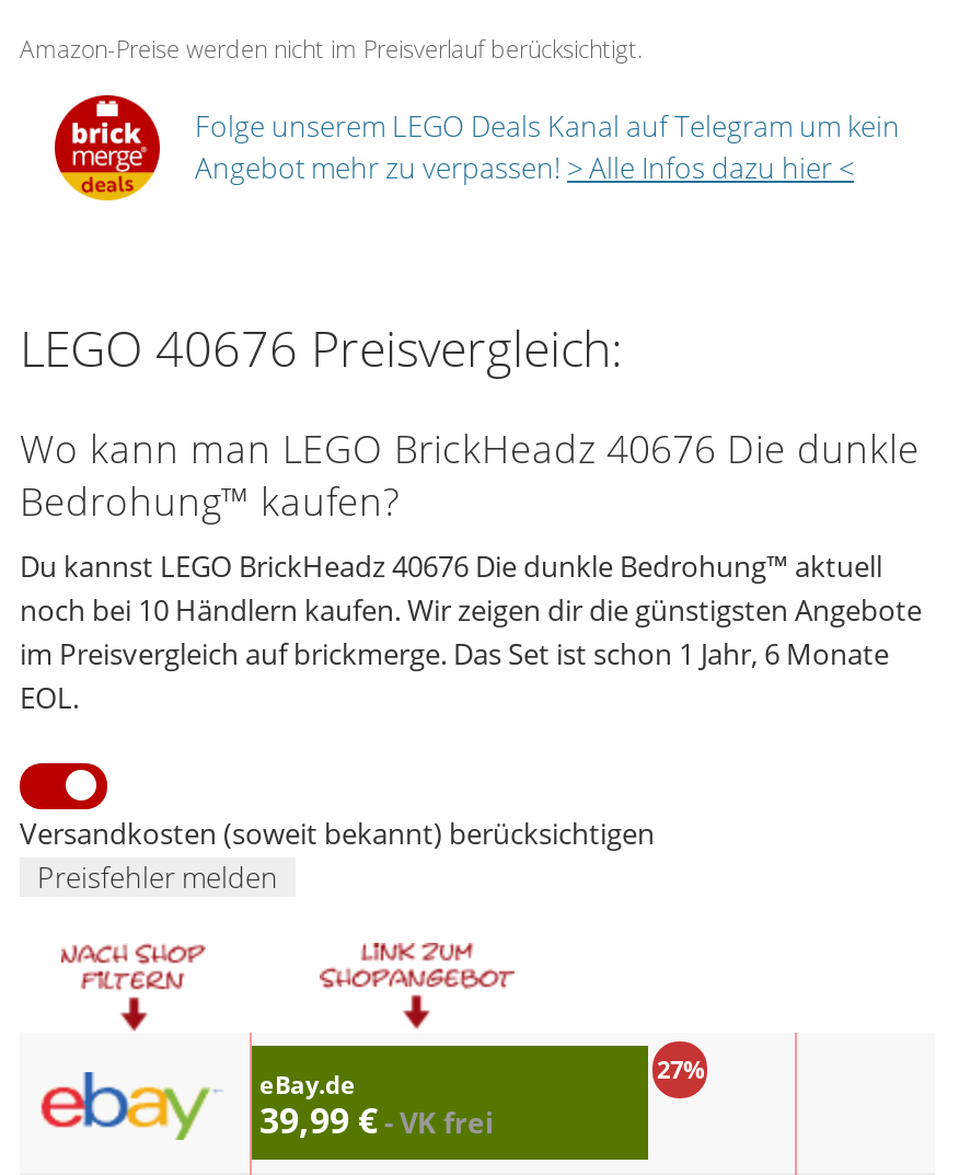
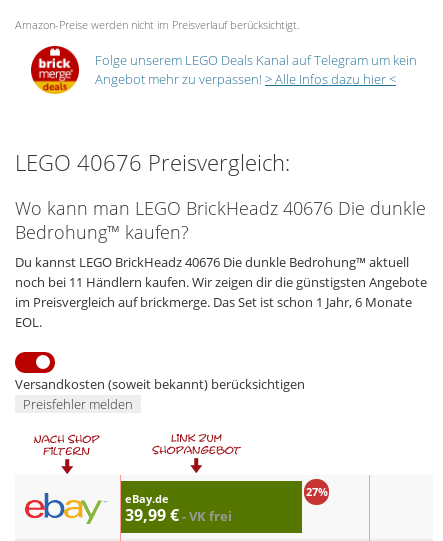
[20,590,922,630] noch bei 10 Händlern kaufen. Wir zeigen dir die günstigsten Angebote -> [15,272,427,290] noch bei 11 Händlern kaufen. Wir zeigen dir die günstigsten Angebote

